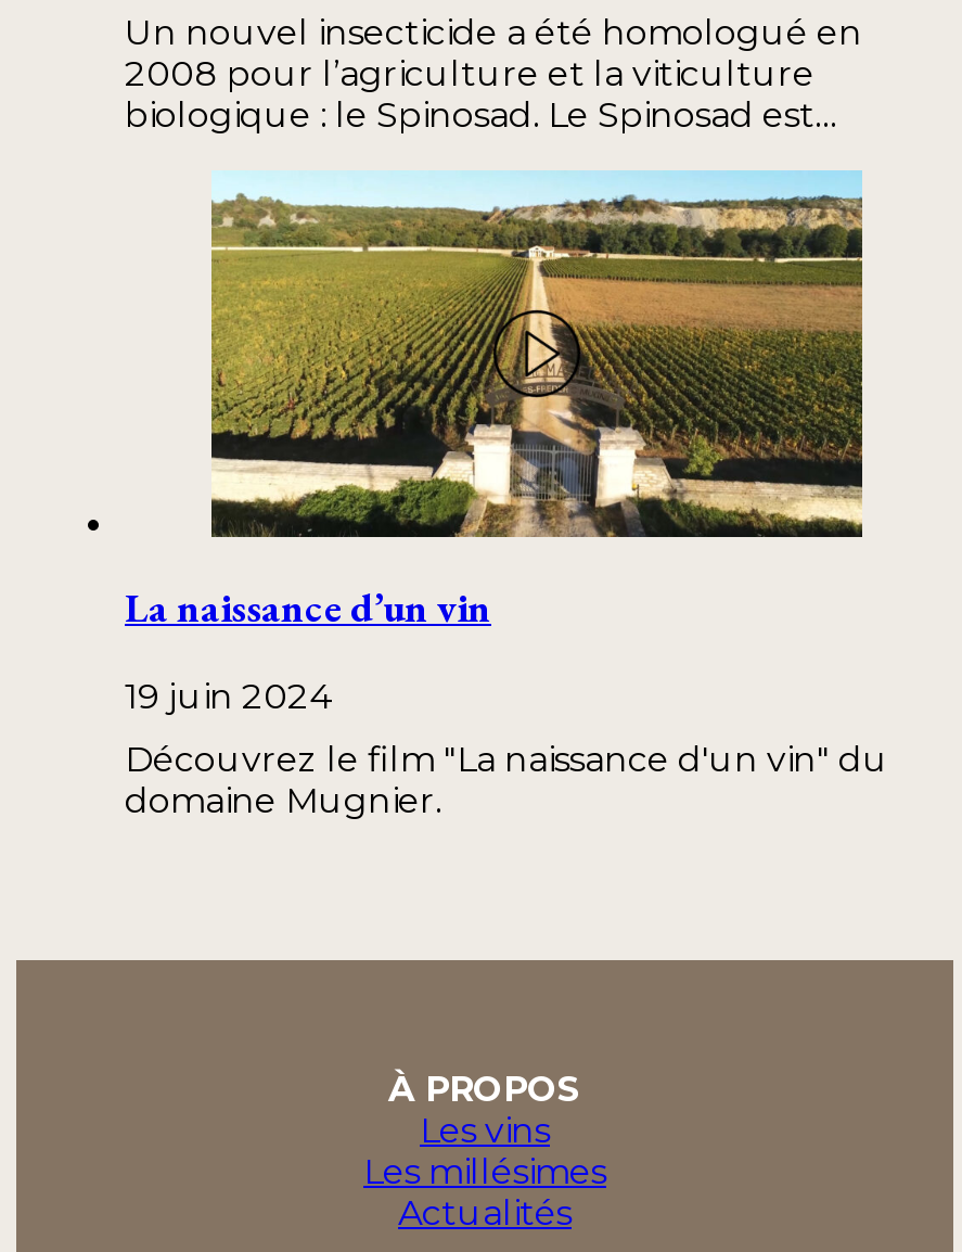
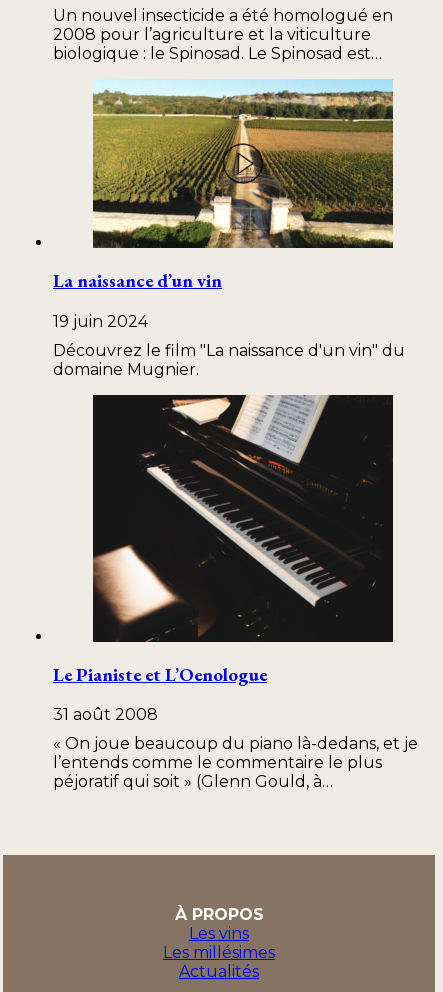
none -> [53,394,418,791] [image] | Le Pianiste et L’Oenologue | 31 août 2008 | « On joue beaucoup du piano là-dedans, et je | l’entends comme le commentaire le plus | péjoratif qui soit » (Glenn Gould, à…

